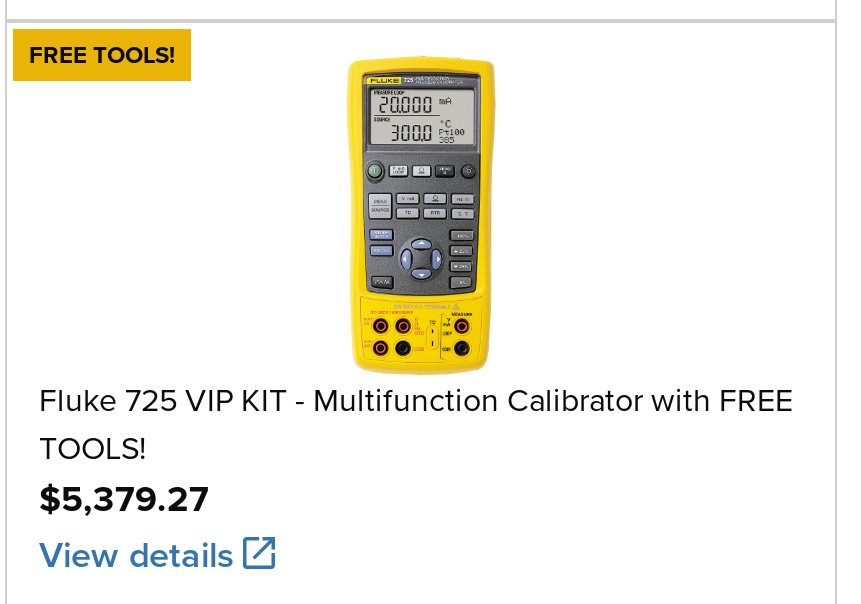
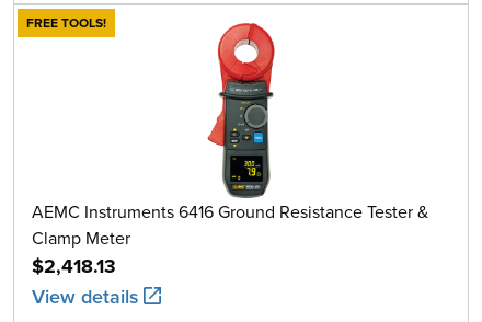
[39,55,793,524] [image] | Fluke 725 VIP KIT - Multifunction Calibrator with FREE | TOOLS! | $5,379.27 -> [32,22,428,280] [image] | AEMC Instruments 6416 Ground Resistance Tester & | Clamp Meter | $2,418.13

